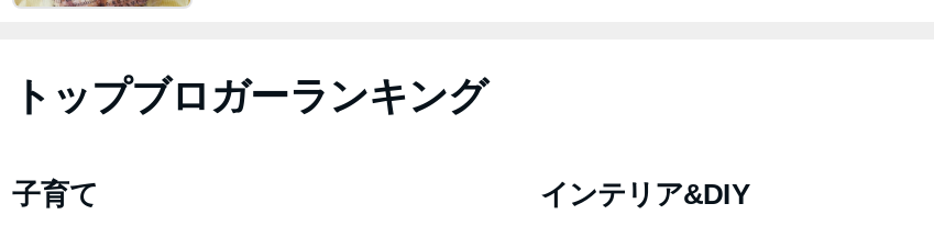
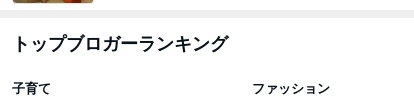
[540,178,751,211] インテリア&DIY -> [252,81,330,96] ファッション

